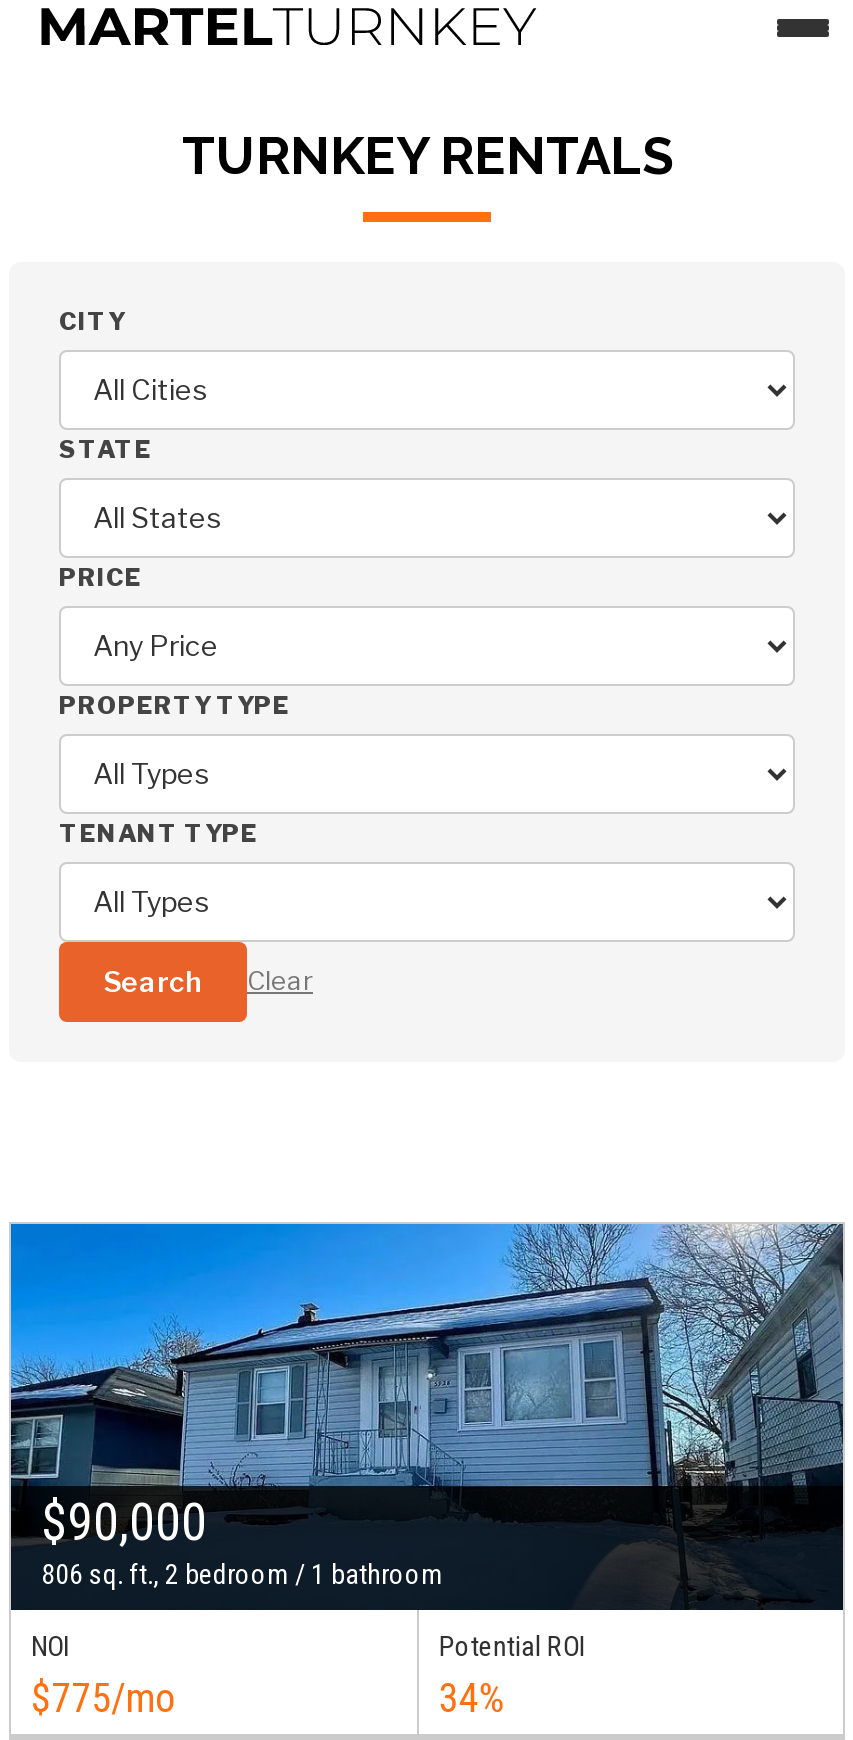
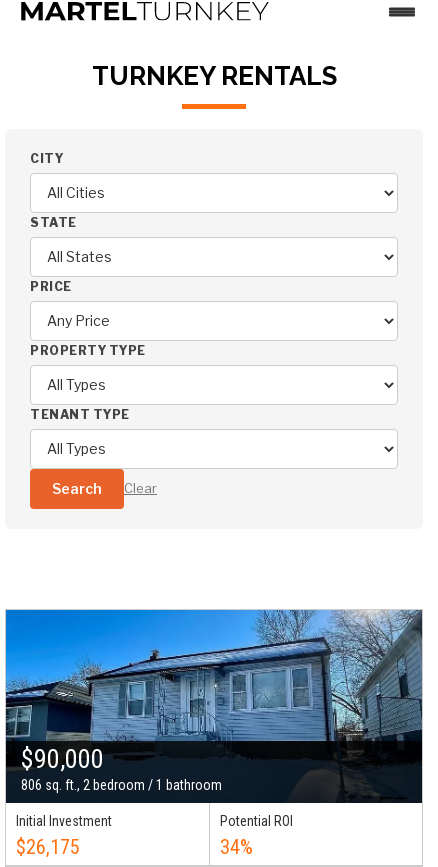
[31,1630,175,1722] NOI | $775/mo -> [16,813,112,859] Initial Investment | $26,175

